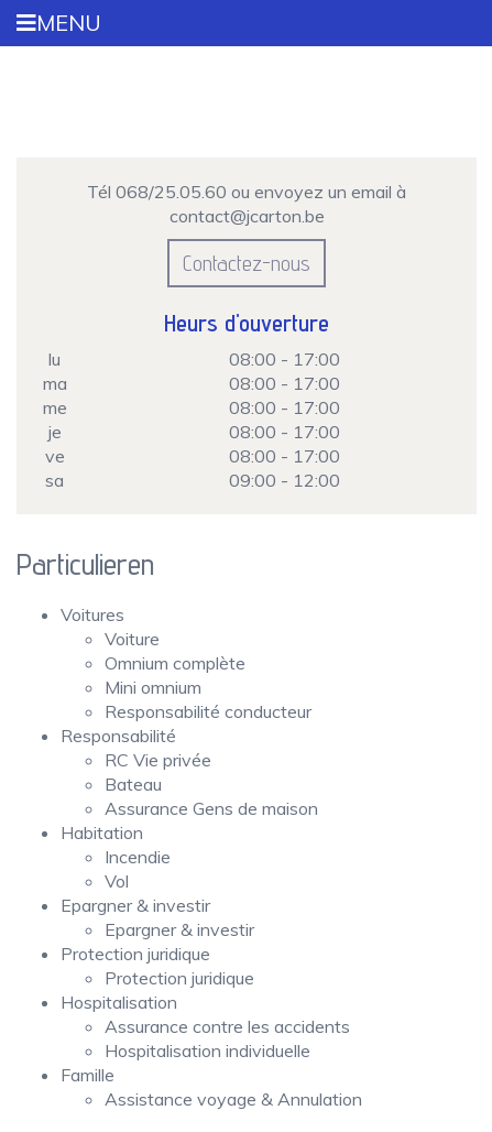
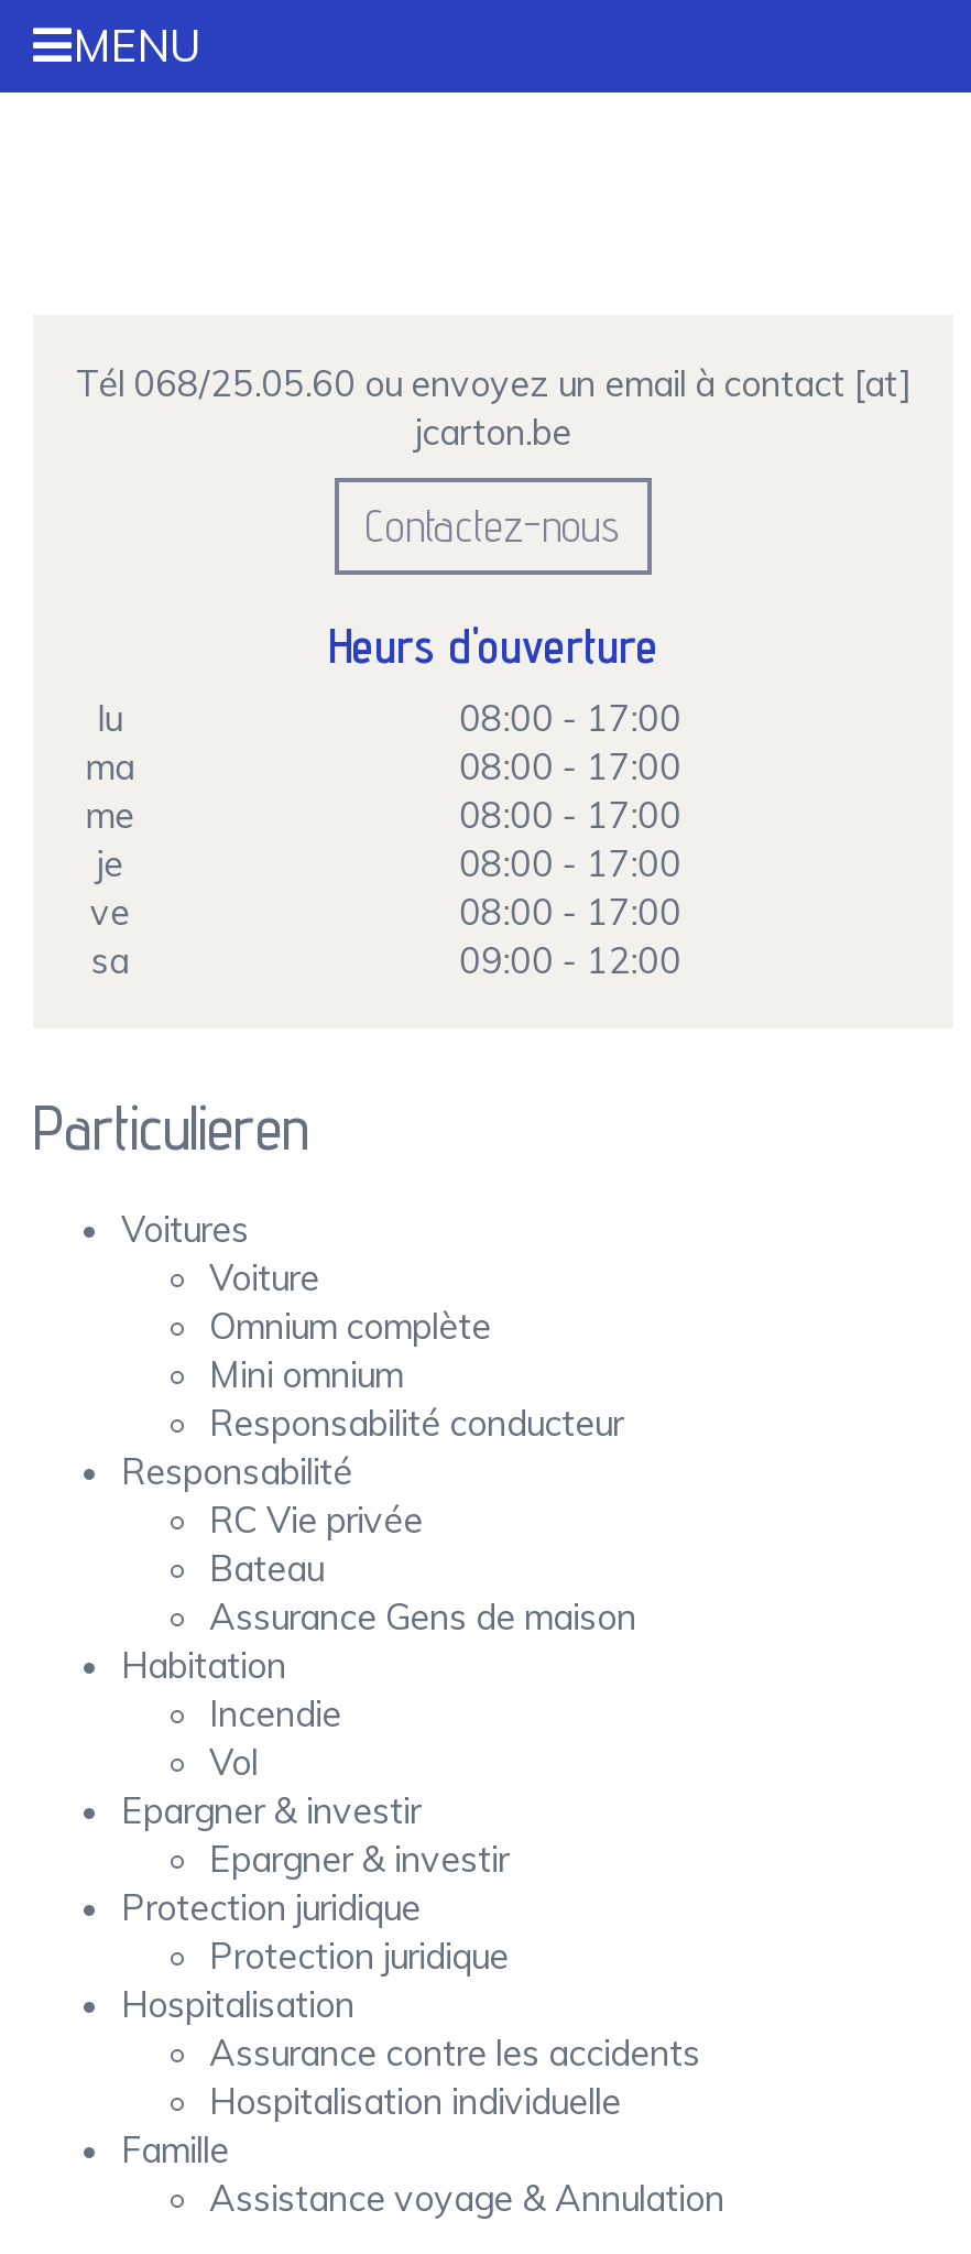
[87,181,406,227] Tél 068/25.05.60 ou envoyez un email à | contact@jcarton.be -> [76,361,910,454] Tél 068/25.05.60 ou envoyez un email à contact [at] | jcarton.be

